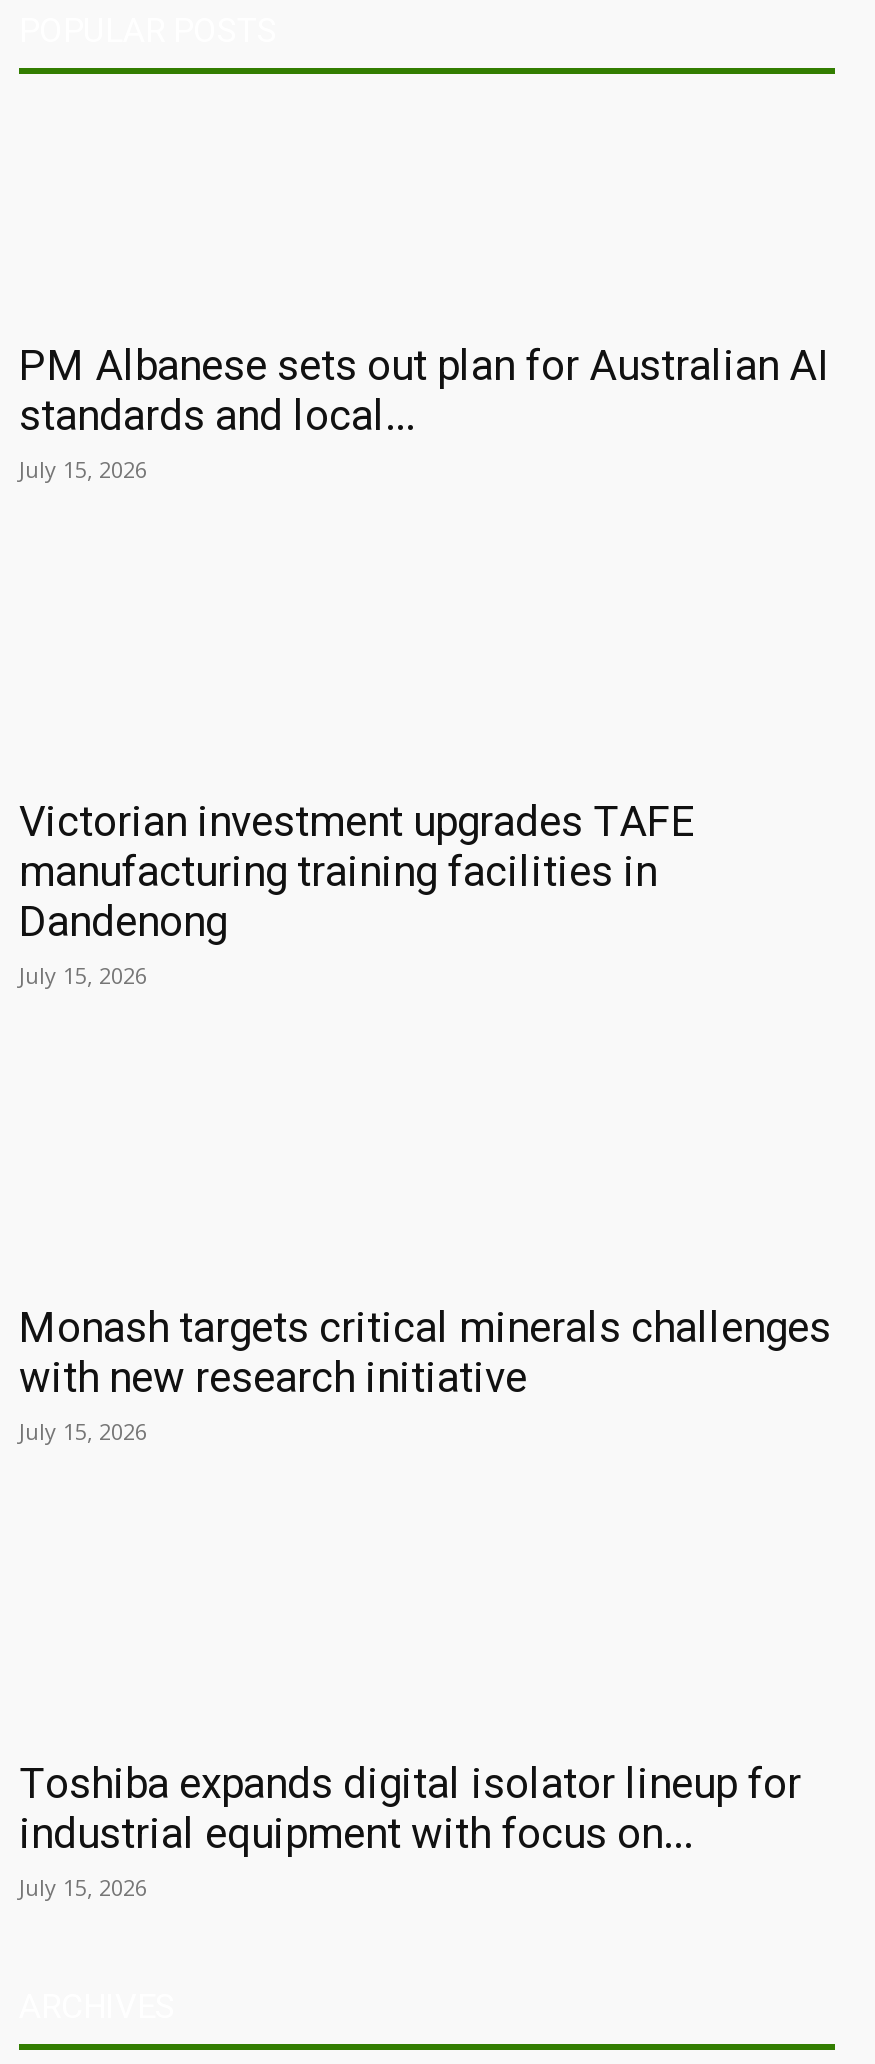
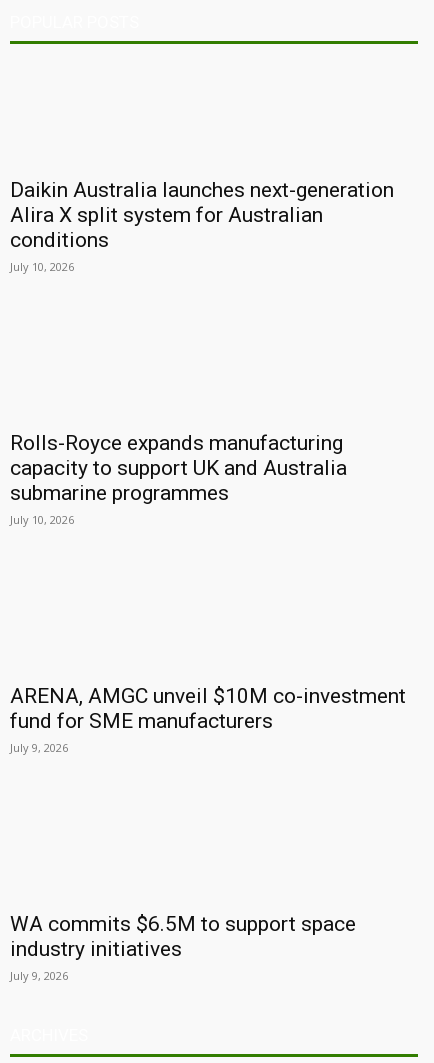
[19,342,829,484] PM Albanese sets out plan for Australian AI | standards and local... | July 15, 2026 -> [10,178,394,274] Daikin Australia launches next-generation | Alira X split system for Australian | conditions | July 10, 2026
[19,798,695,990] Victorian investment upgrades TAFE | manufacturing training facilities in | Dandenong | July 15, 2026 -> [10,431,347,527] Rolls-Royce expands manufacturing | capacity to support UK and Australia | submarine programmes | July 10, 2026
[19,1304,831,1446] Monash targets critical minerals challenges | with new research initiative | July 15, 2026 -> [10,684,406,755] ARENA, AMGC unveil $10M co-investment | fund for SME manufacturers | July 9, 2026
[19,1760,801,1902] Toshiba expands digital isolator lineup for | industrial equipment with focus on... | July 15, 2026 -> [10,912,356,983] WA commits $6.5M to support space | industry initiatives | July 9, 2026

